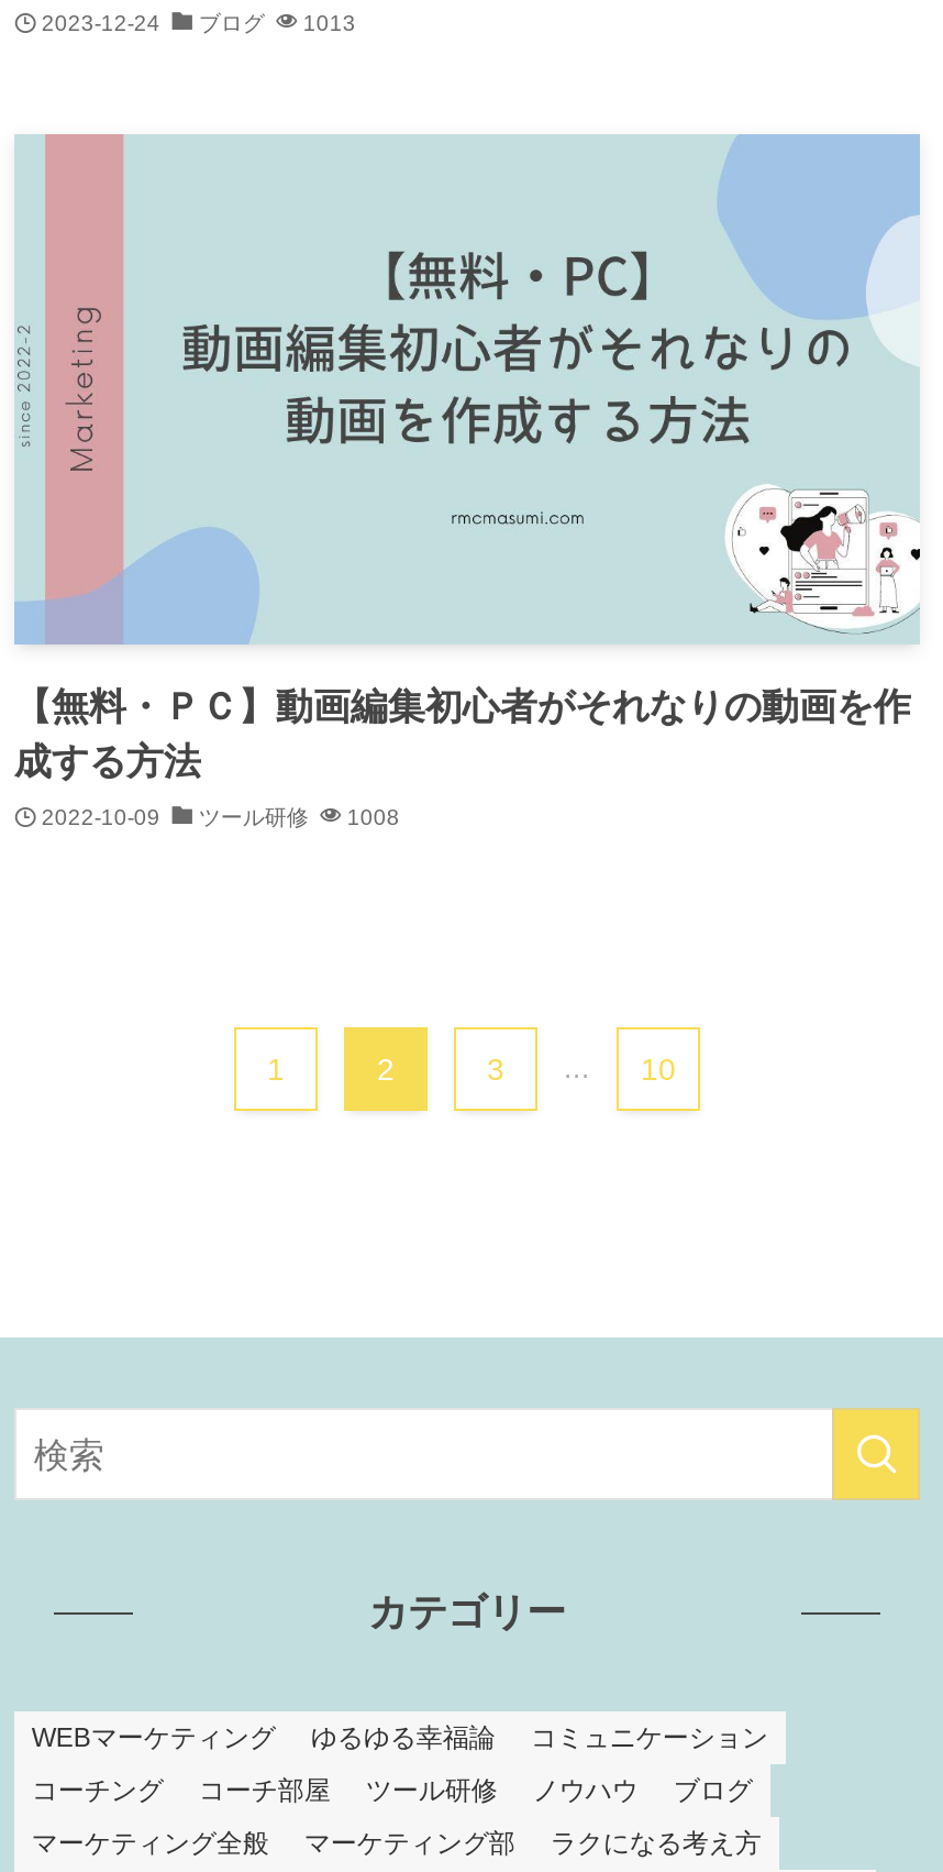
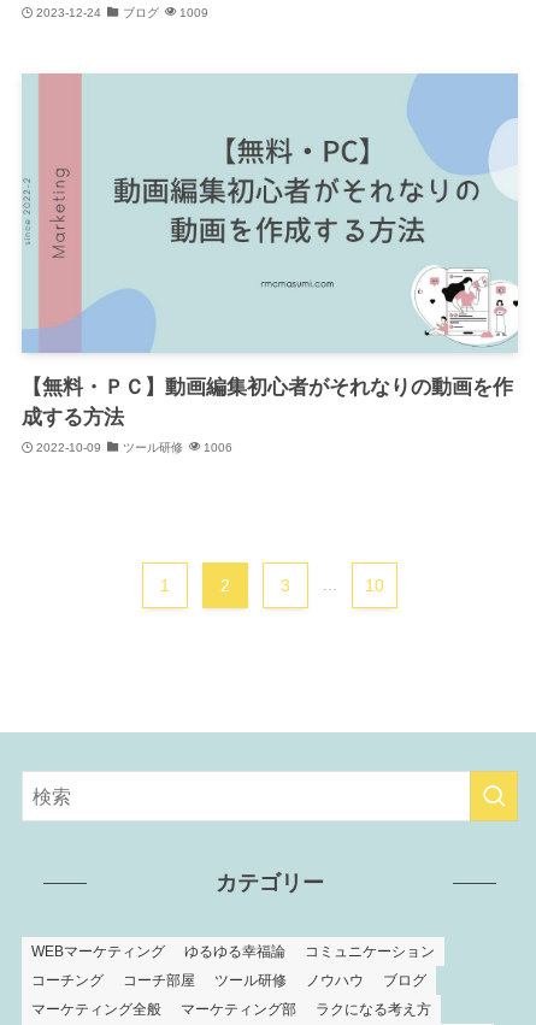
[42,11,356,35] 2023-12-24 ブログ 1013 -> [37,6,209,19] 2023-12-24 ブログ 1009
[42,805,400,829] 2022-10-09 ツール研修 1008 -> [37,441,233,454] 2022-10-09 ツール研修 1006

